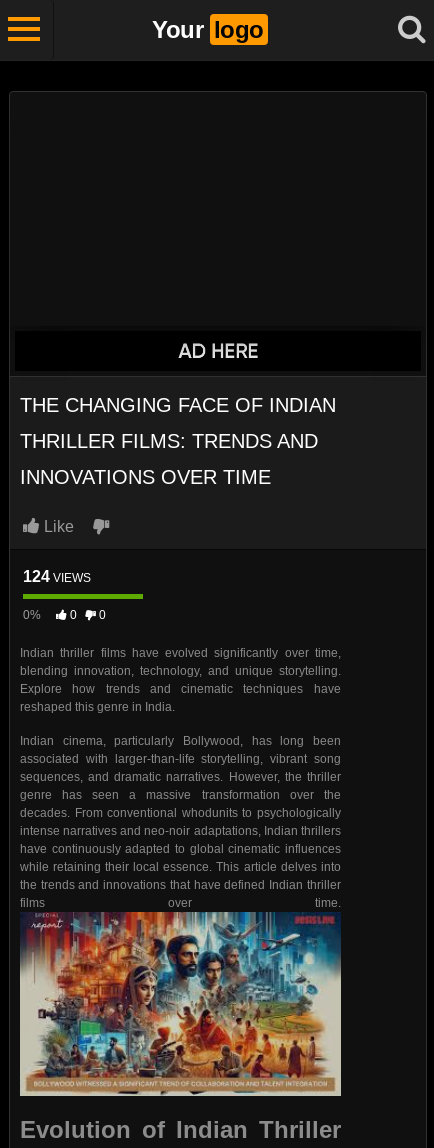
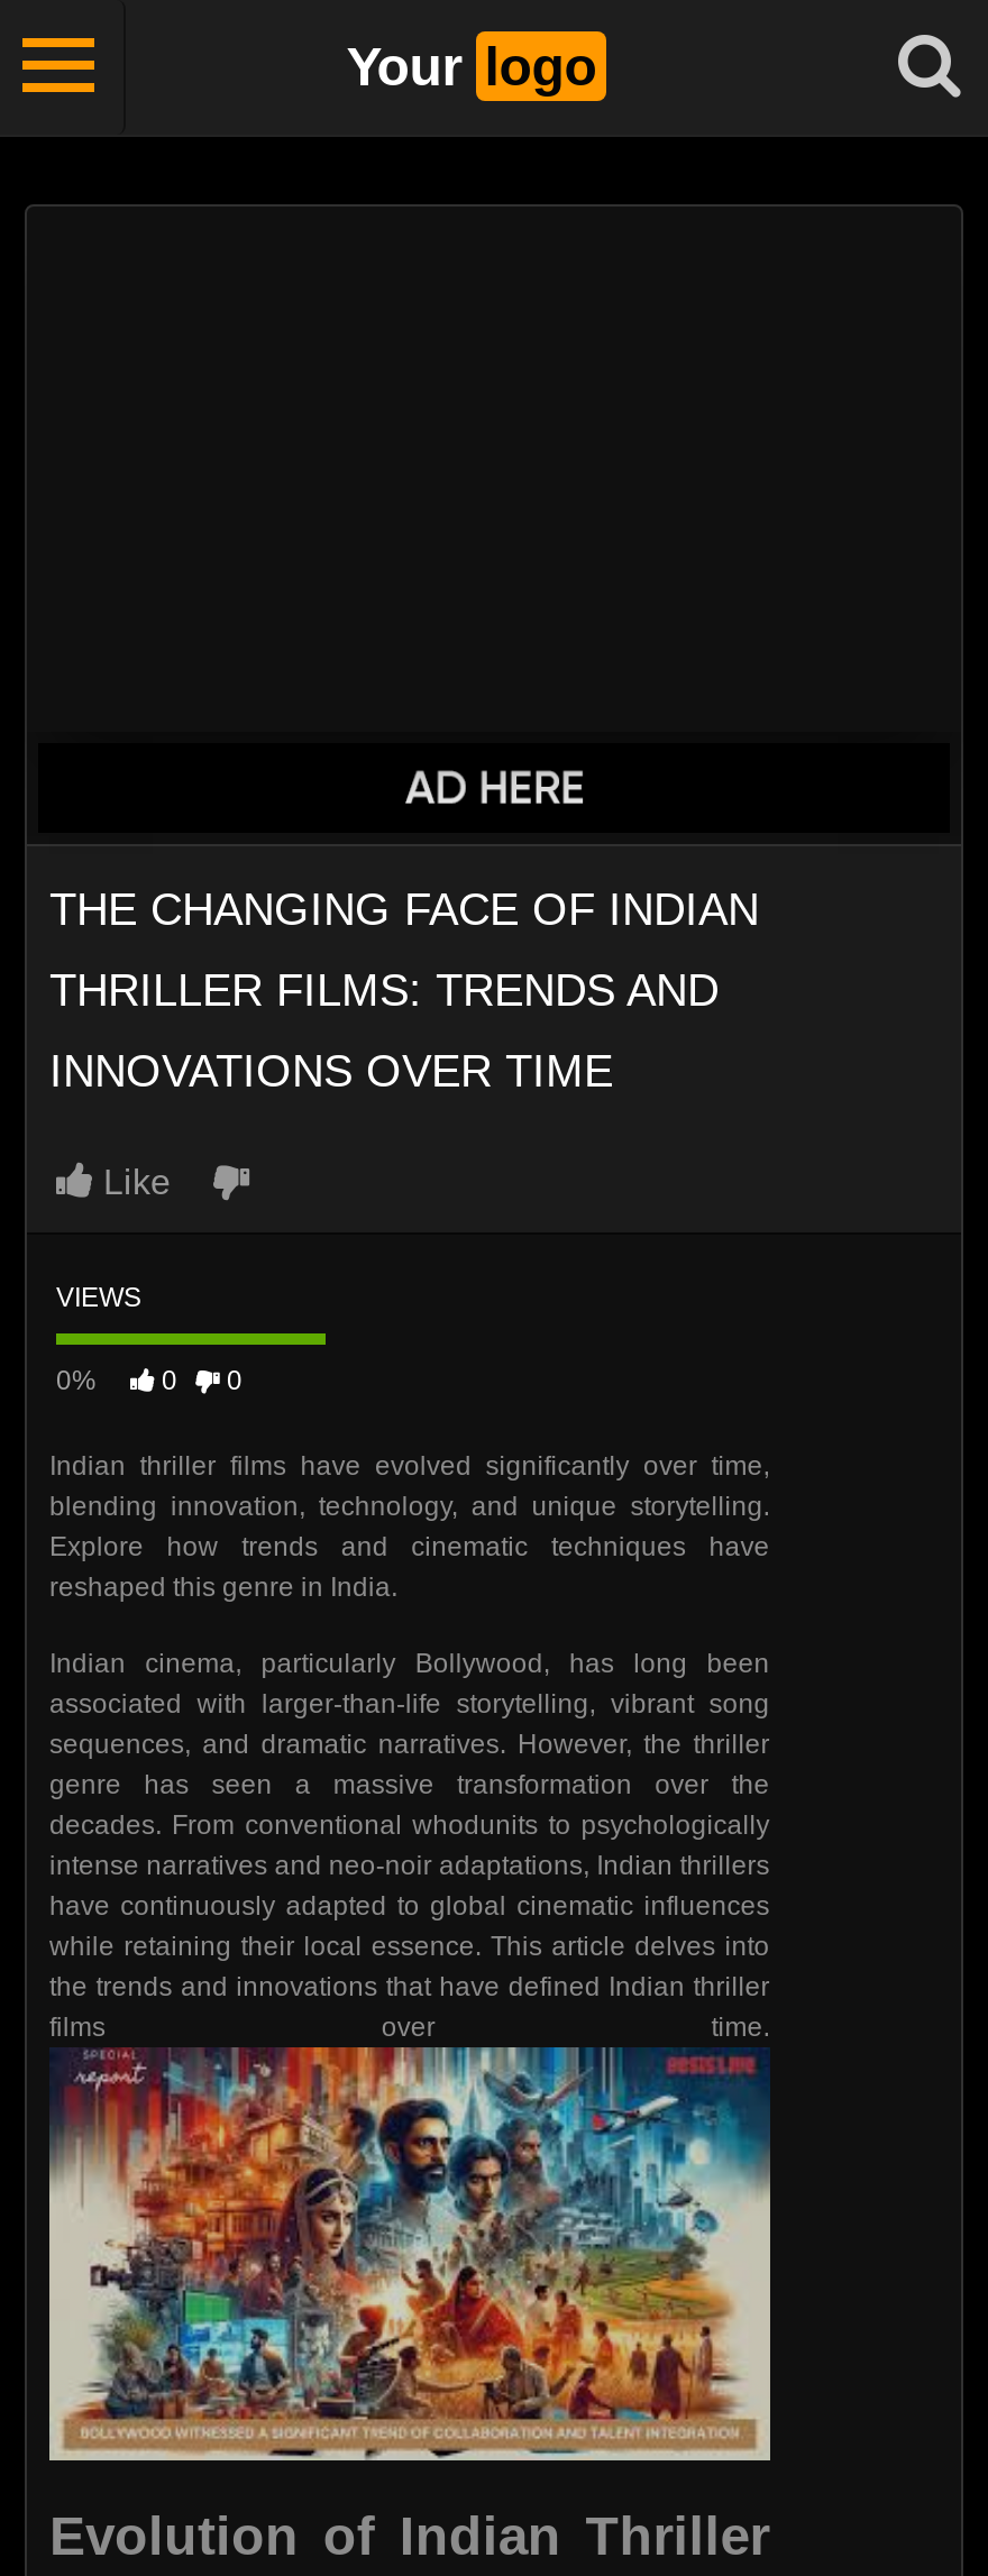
[23,568,91,585] 124 VIEWS -> [56,1282,141,1313] VIEWS

